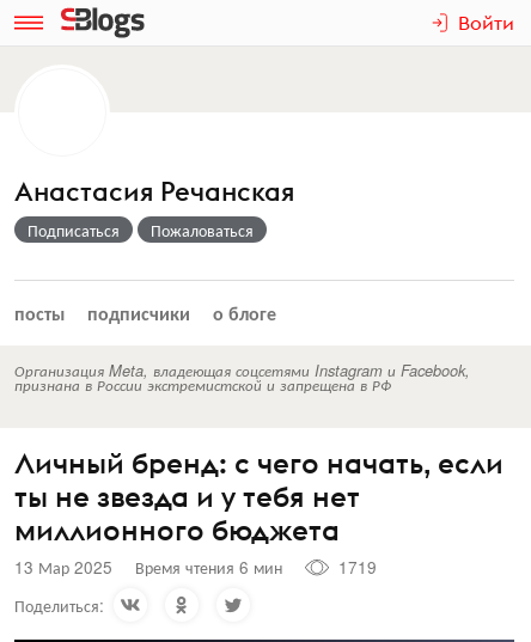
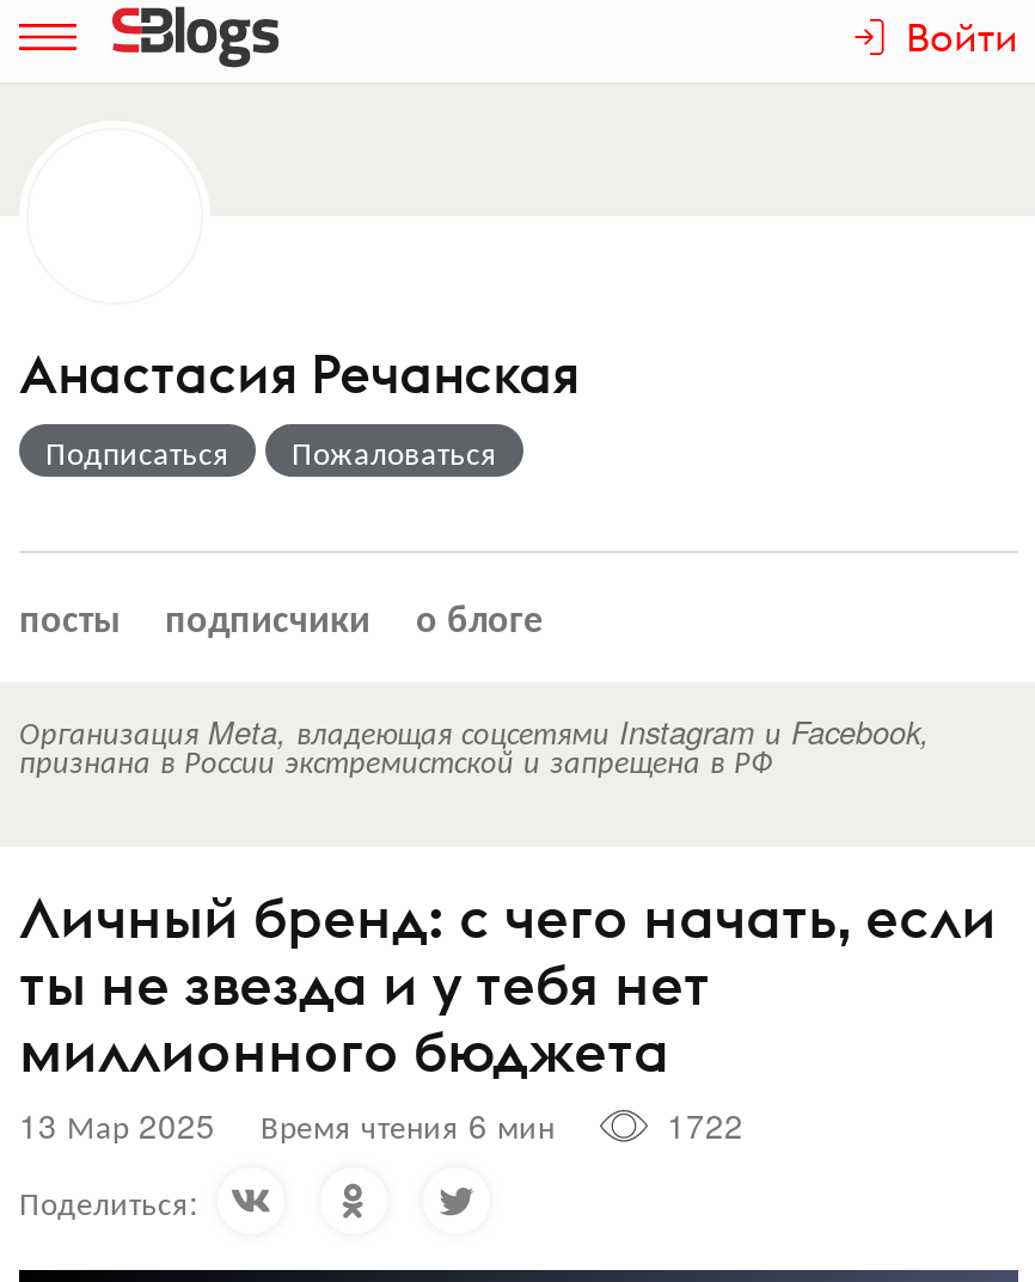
[334,555,377,579] 1719 -> [657,1100,743,1148] 1722

